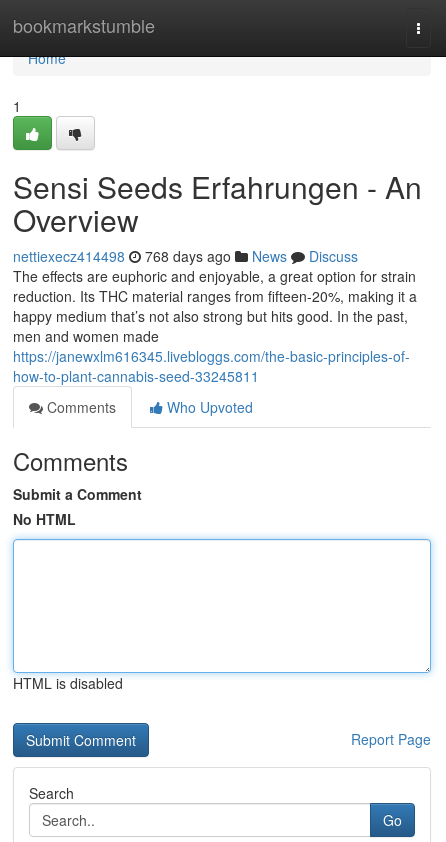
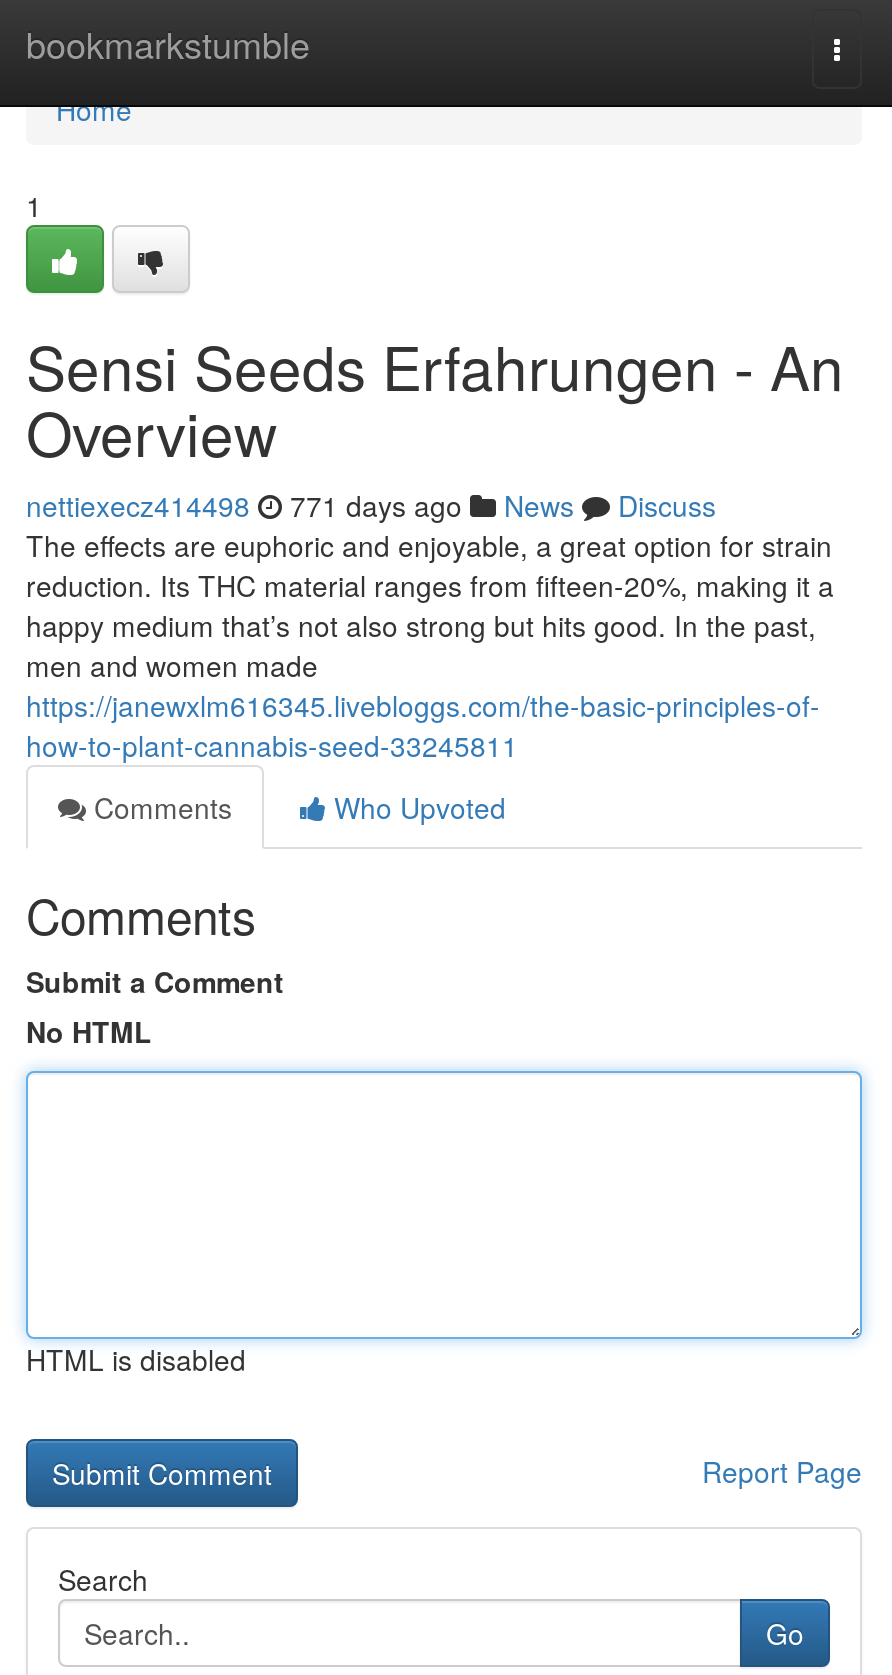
[13,246,358,266] nettiexecz414498 768 days ago News Discuss -> [26,485,716,525] nettiexecz414498 771 days ago News Discuss

